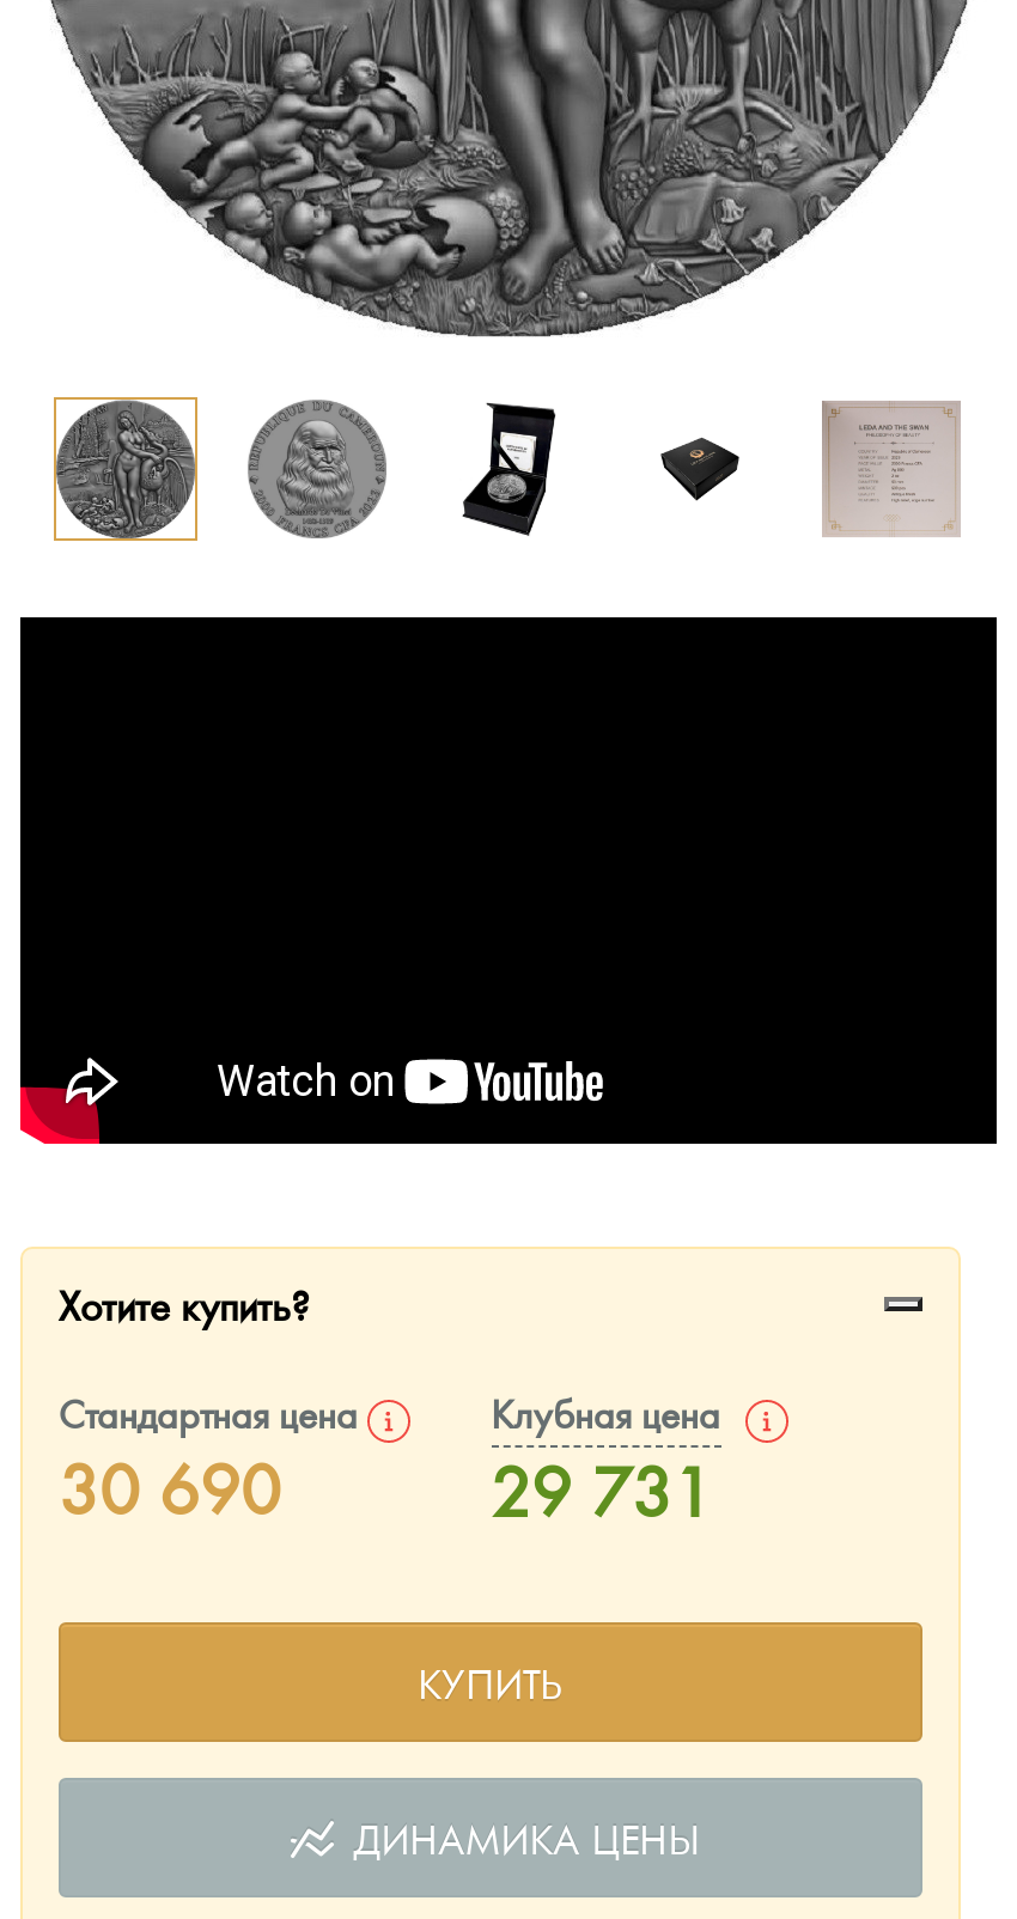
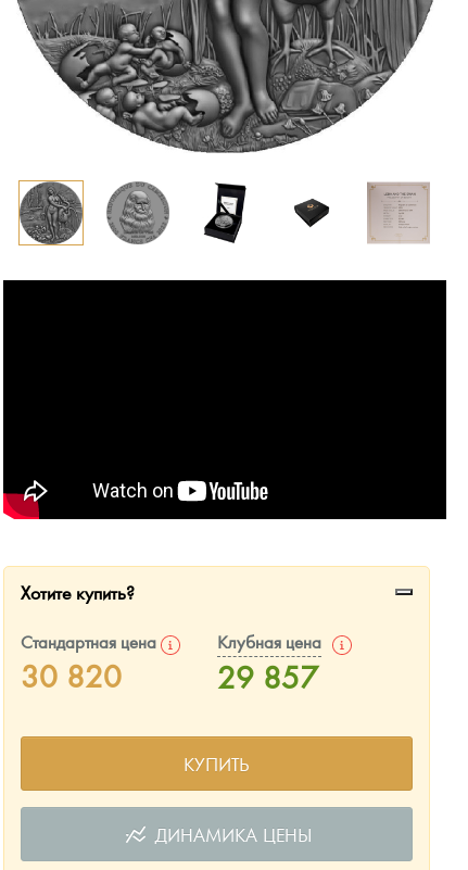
[59,1445,281,1531] 30 690 -> [21,656,122,695] 30 820
[491,1447,713,1534] 29 731 -> [217,657,318,696] 29 857

